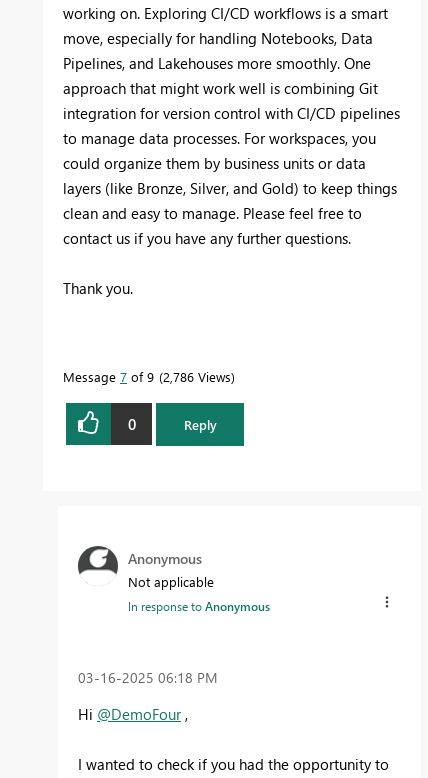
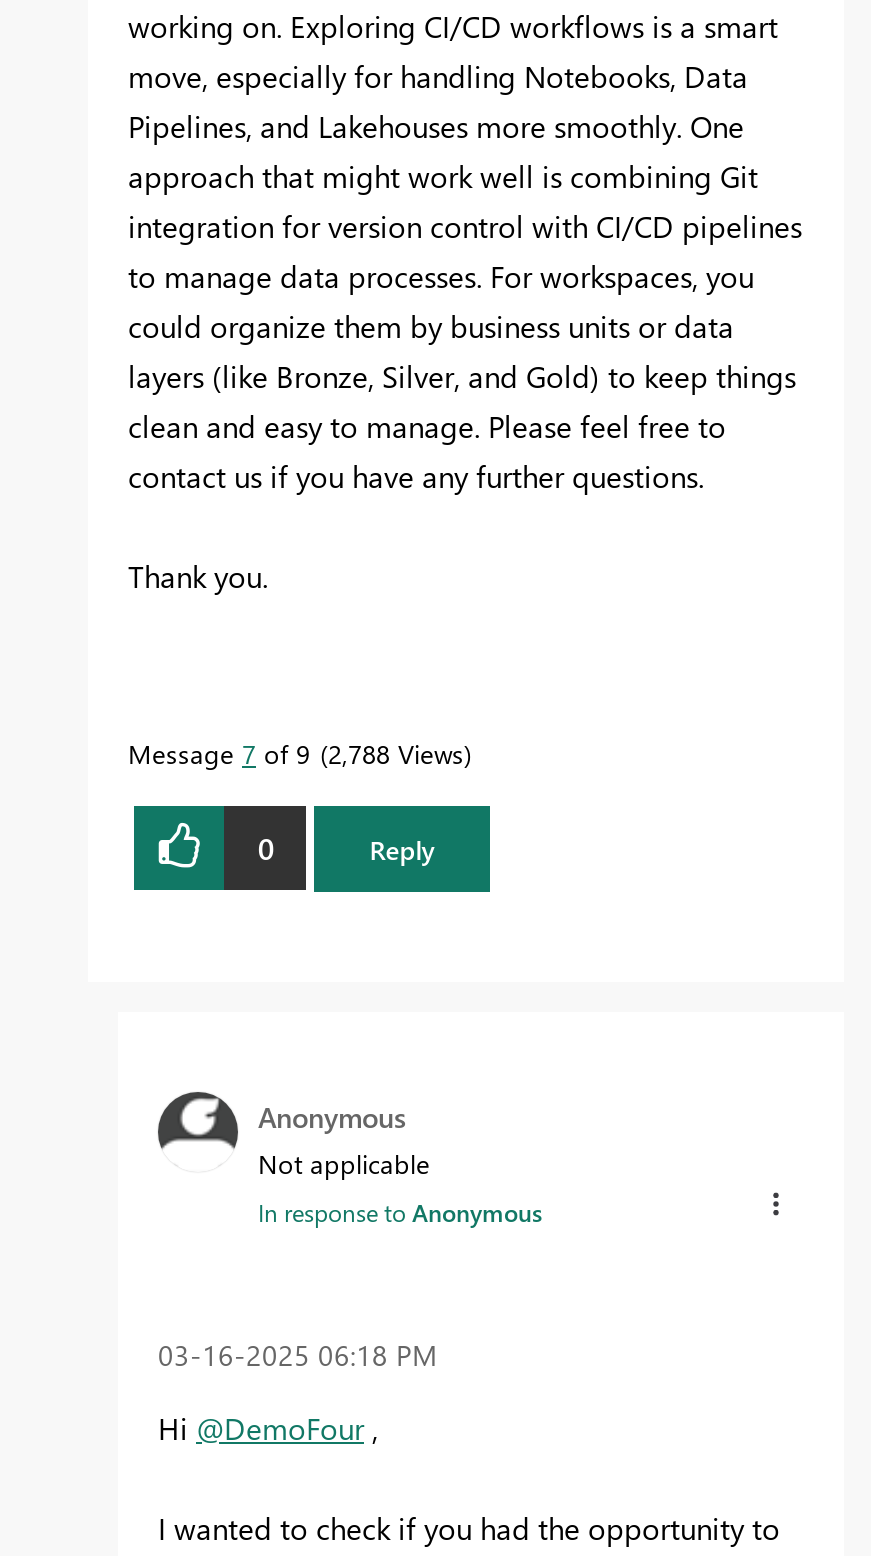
[63,368,231,385] Message 7 of 9 2,786 Views -> [128,737,464,771] Message 7 of 9 2,788 Views

